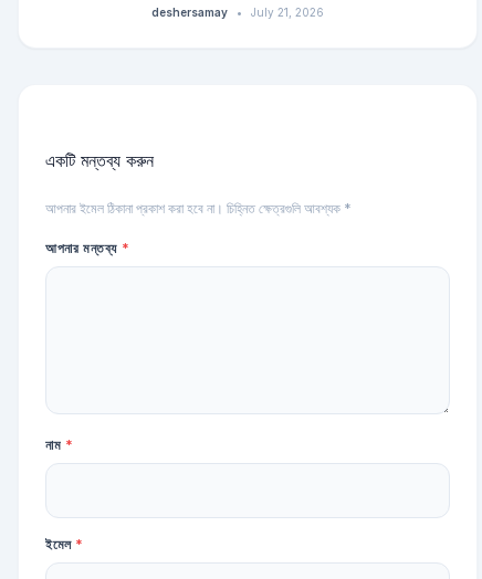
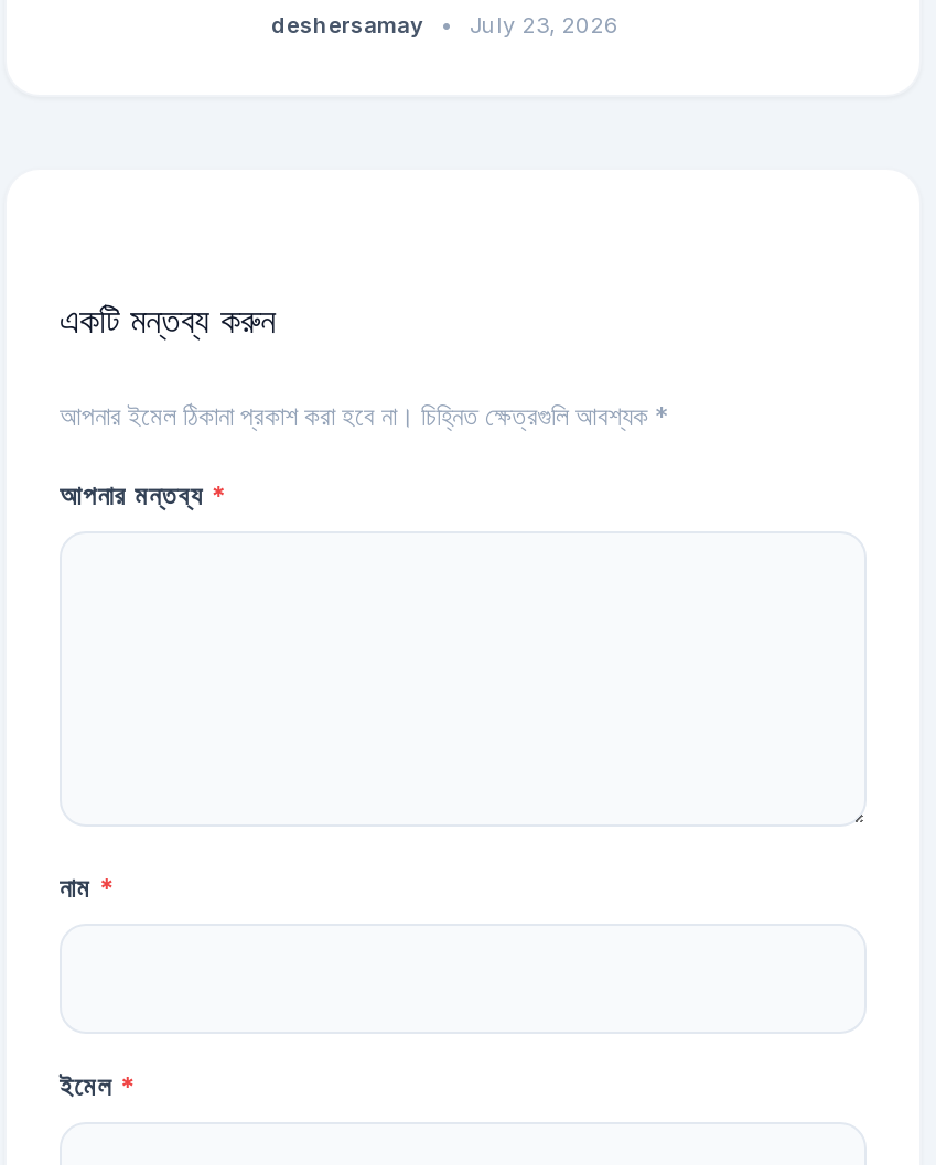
[251,5,324,18] July 21, 2026 -> [470,10,620,37] July 23, 2026

